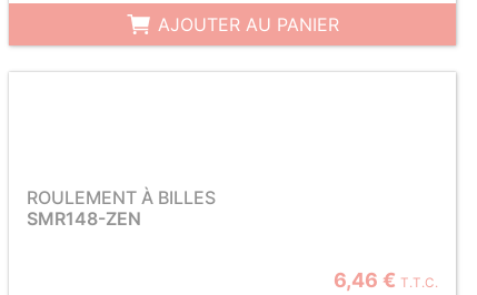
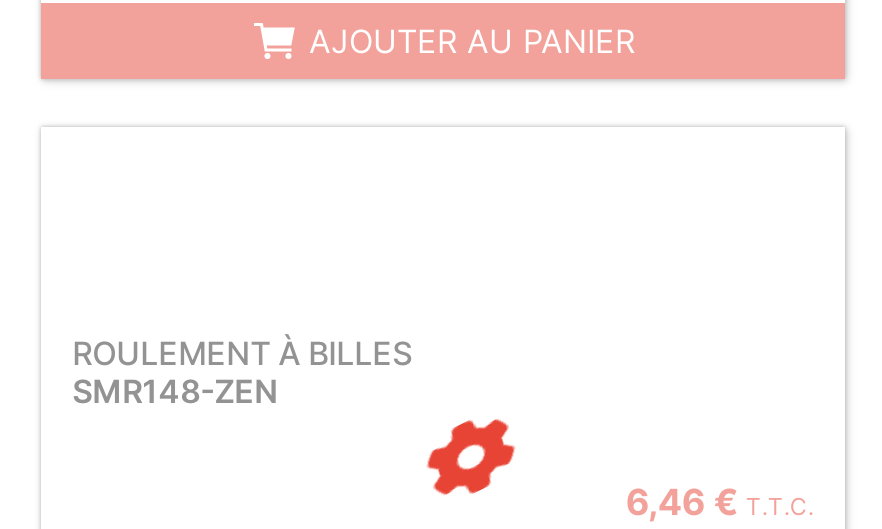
none -> [425,417,517,497] [image]

